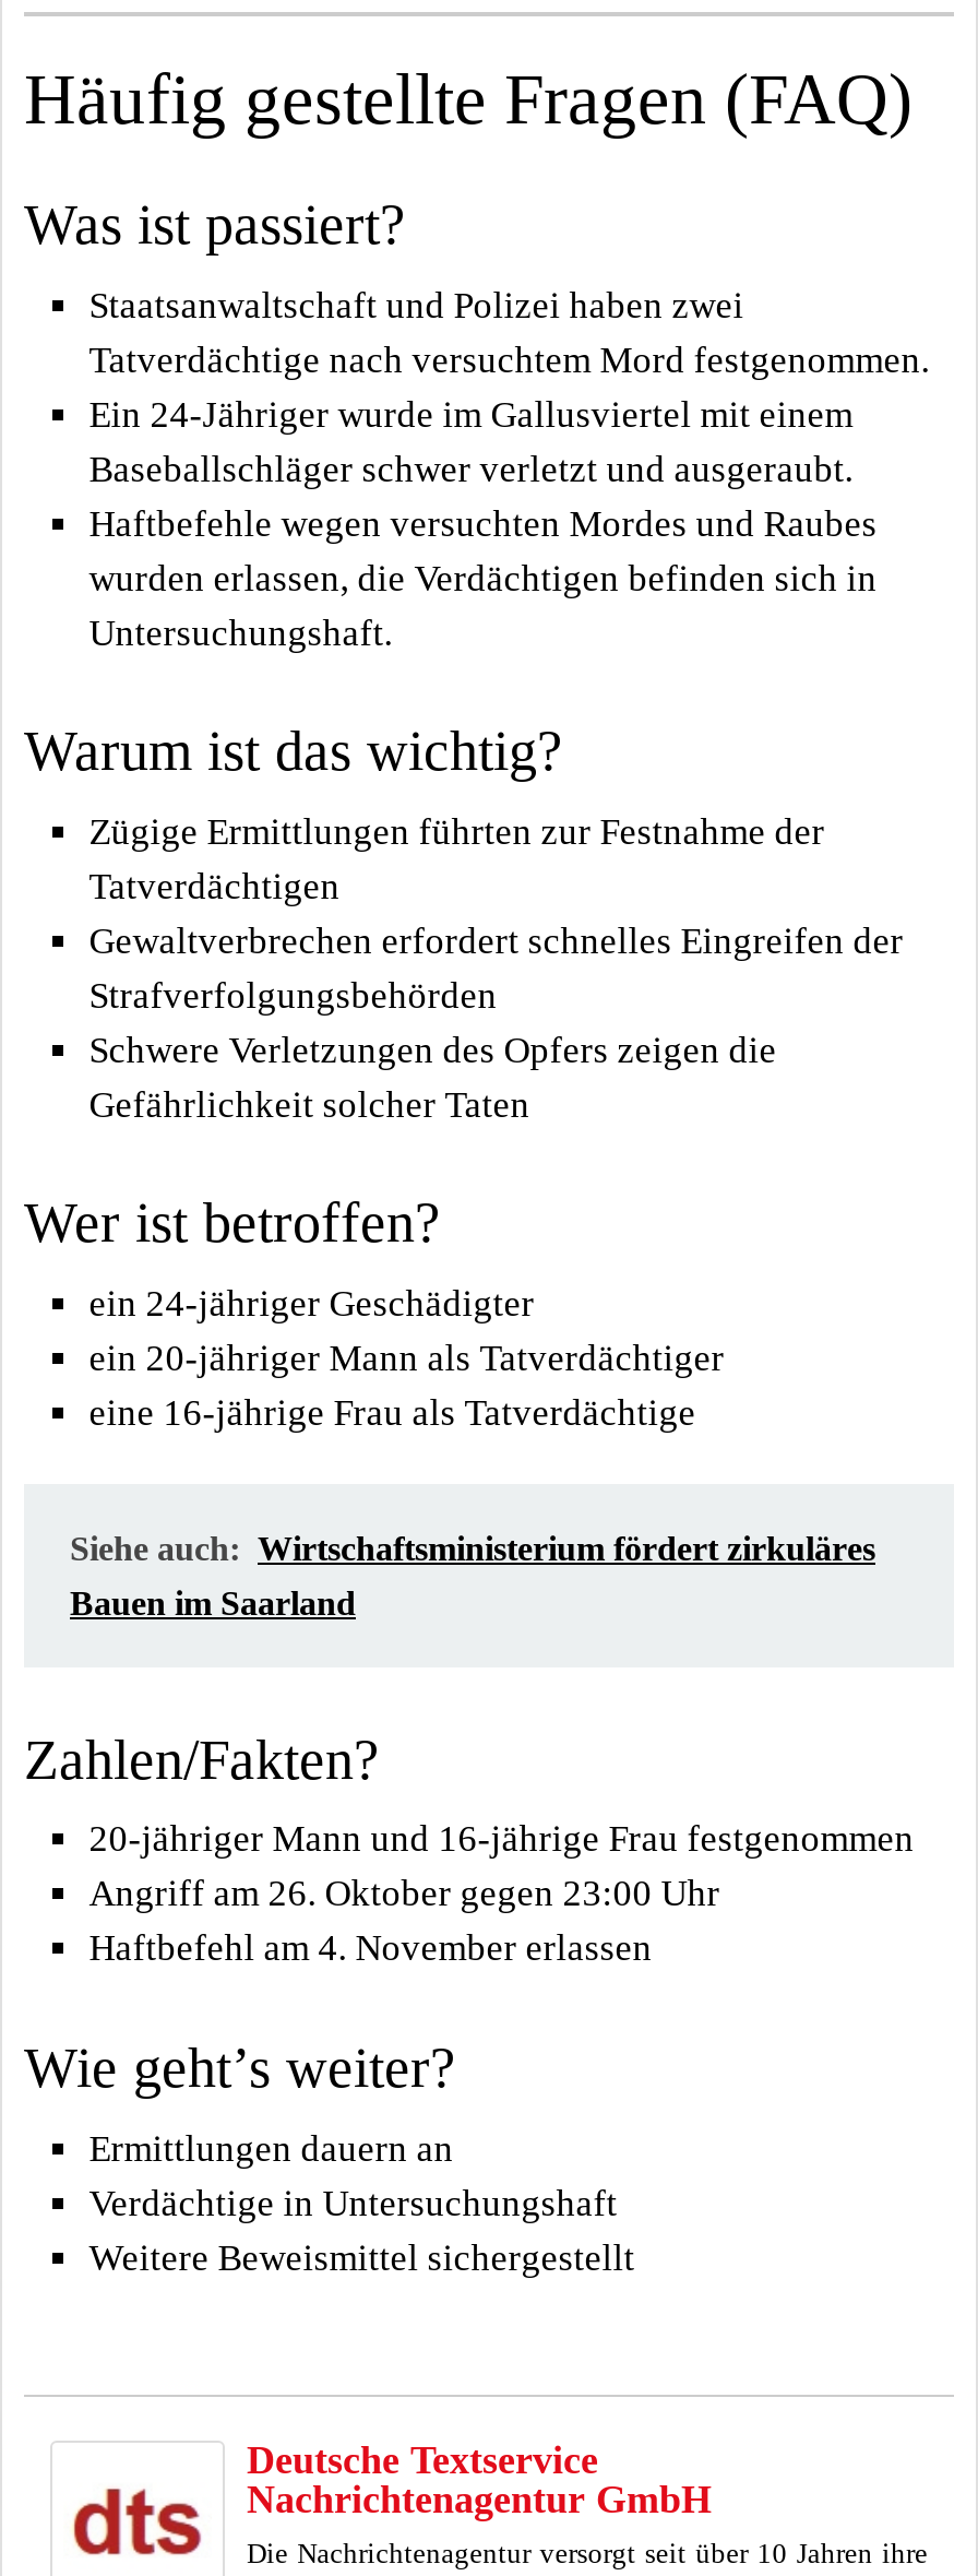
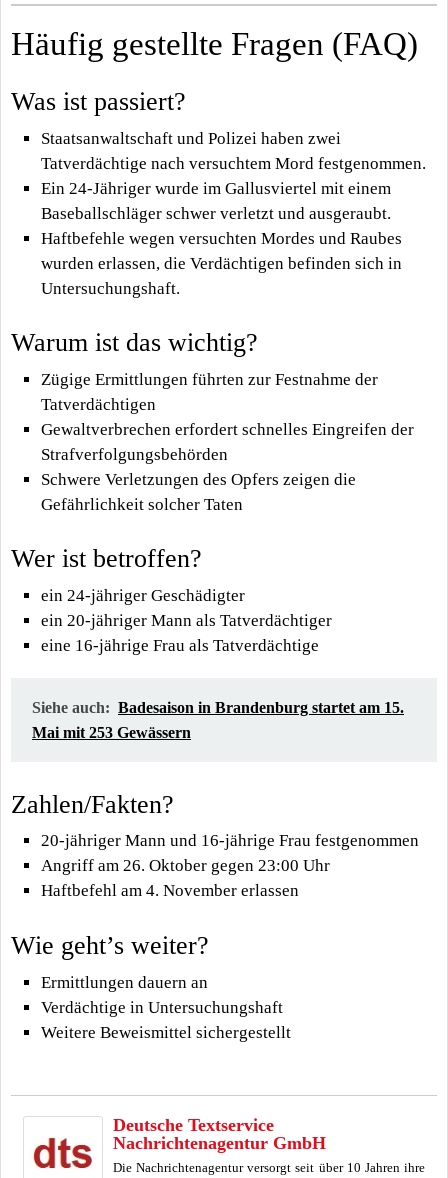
[70,1530,875,1567] Siehe auch: Wirtschaftsministerium fördert zirkuläres -> [32,699,404,716] Siehe auch: Badesaison in Brandenburg startet am 15.
[70,1585,356,1622] Bauen im Saarland -> [32,724,191,741] Mai mit 253 Gewässern

